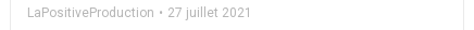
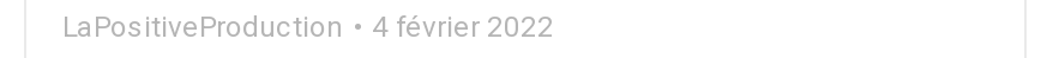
[27,6,252,21] LaPositiveProduction 27 juillet 2021 -> [62,11,554,44] LaPositiveProduction 4 février 2022

